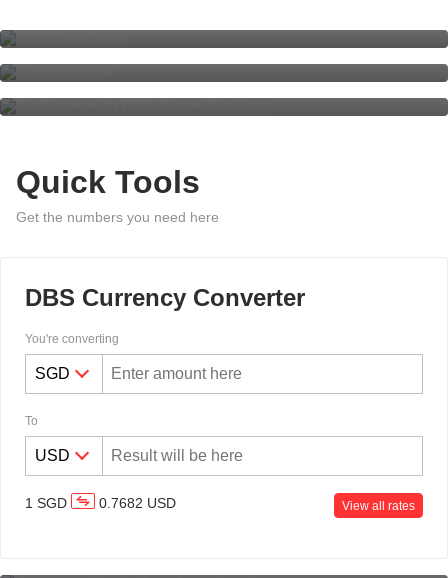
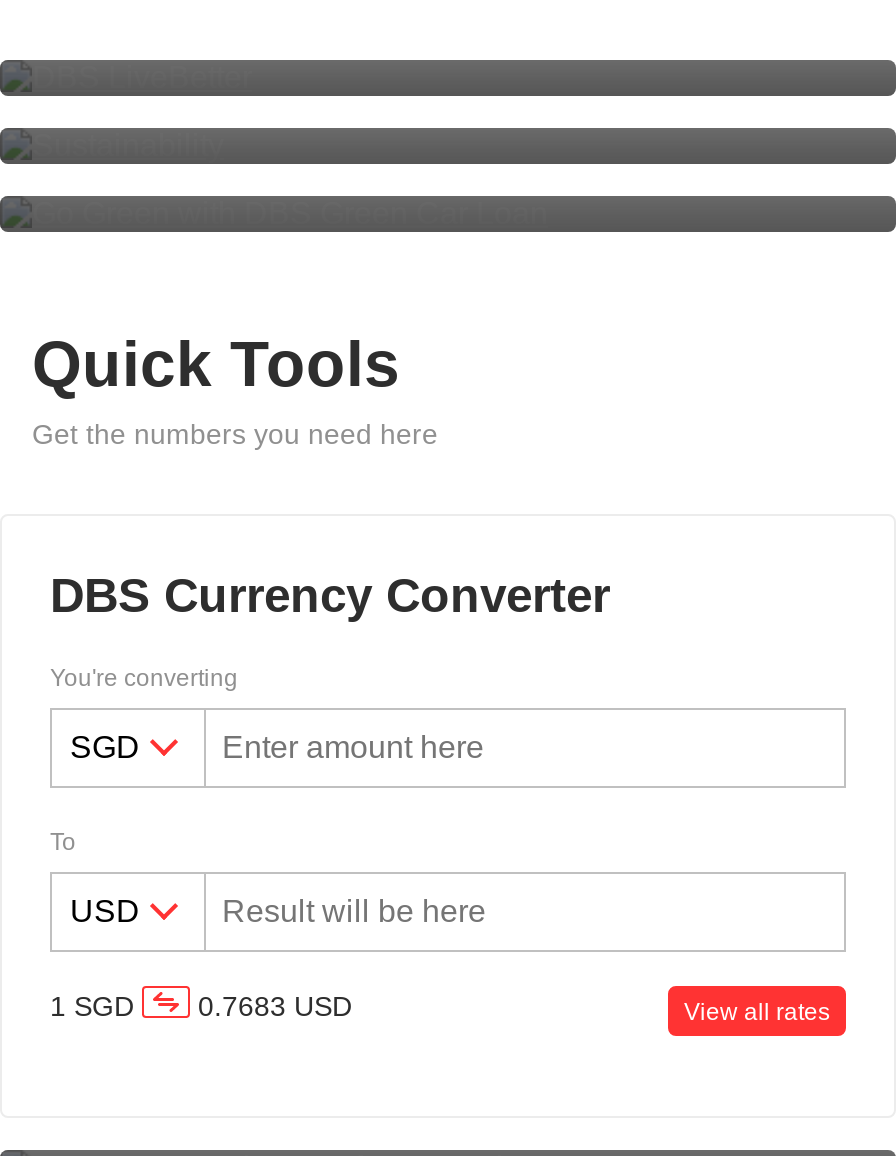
[25,495,176,511] 1 SGD 0.7682 USD -> [50,990,352,1022] 1 SGD 0.7683 USD

